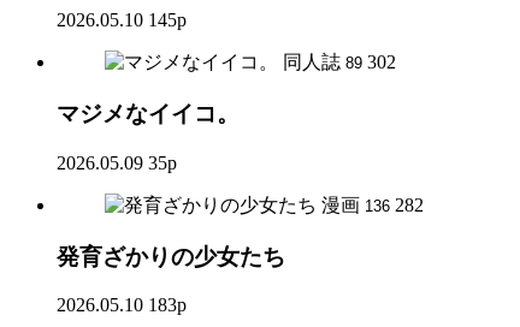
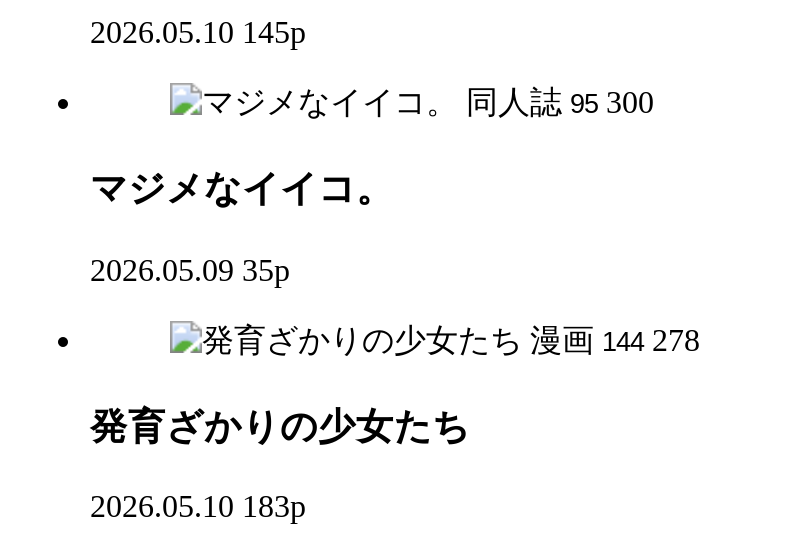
[283,52,396,73] 同人誌 89 302 -> [466,86,654,120] 同人誌 95 300
[321,195,424,215] 漫画 136 282 -> [530,323,700,357] 漫画 144 278

